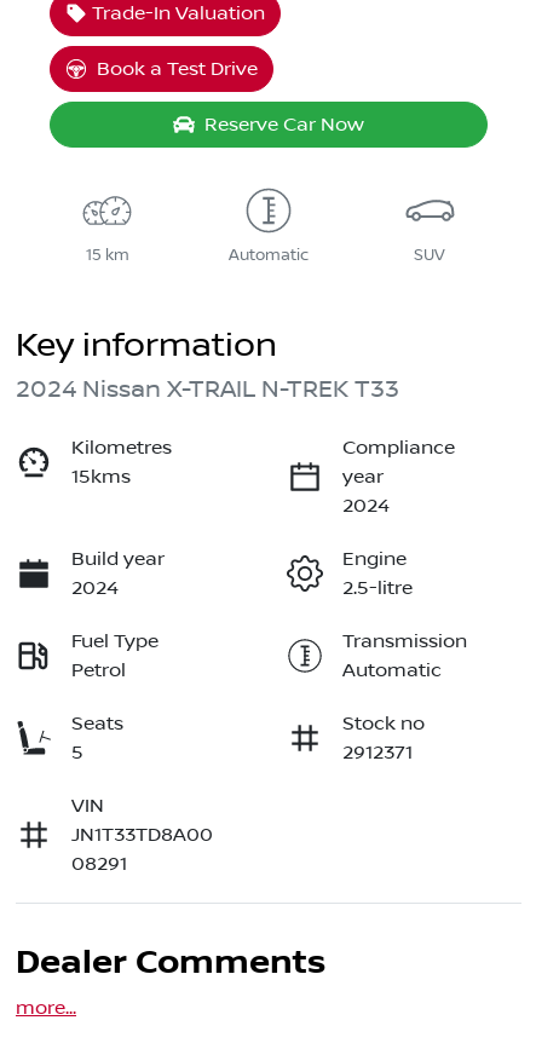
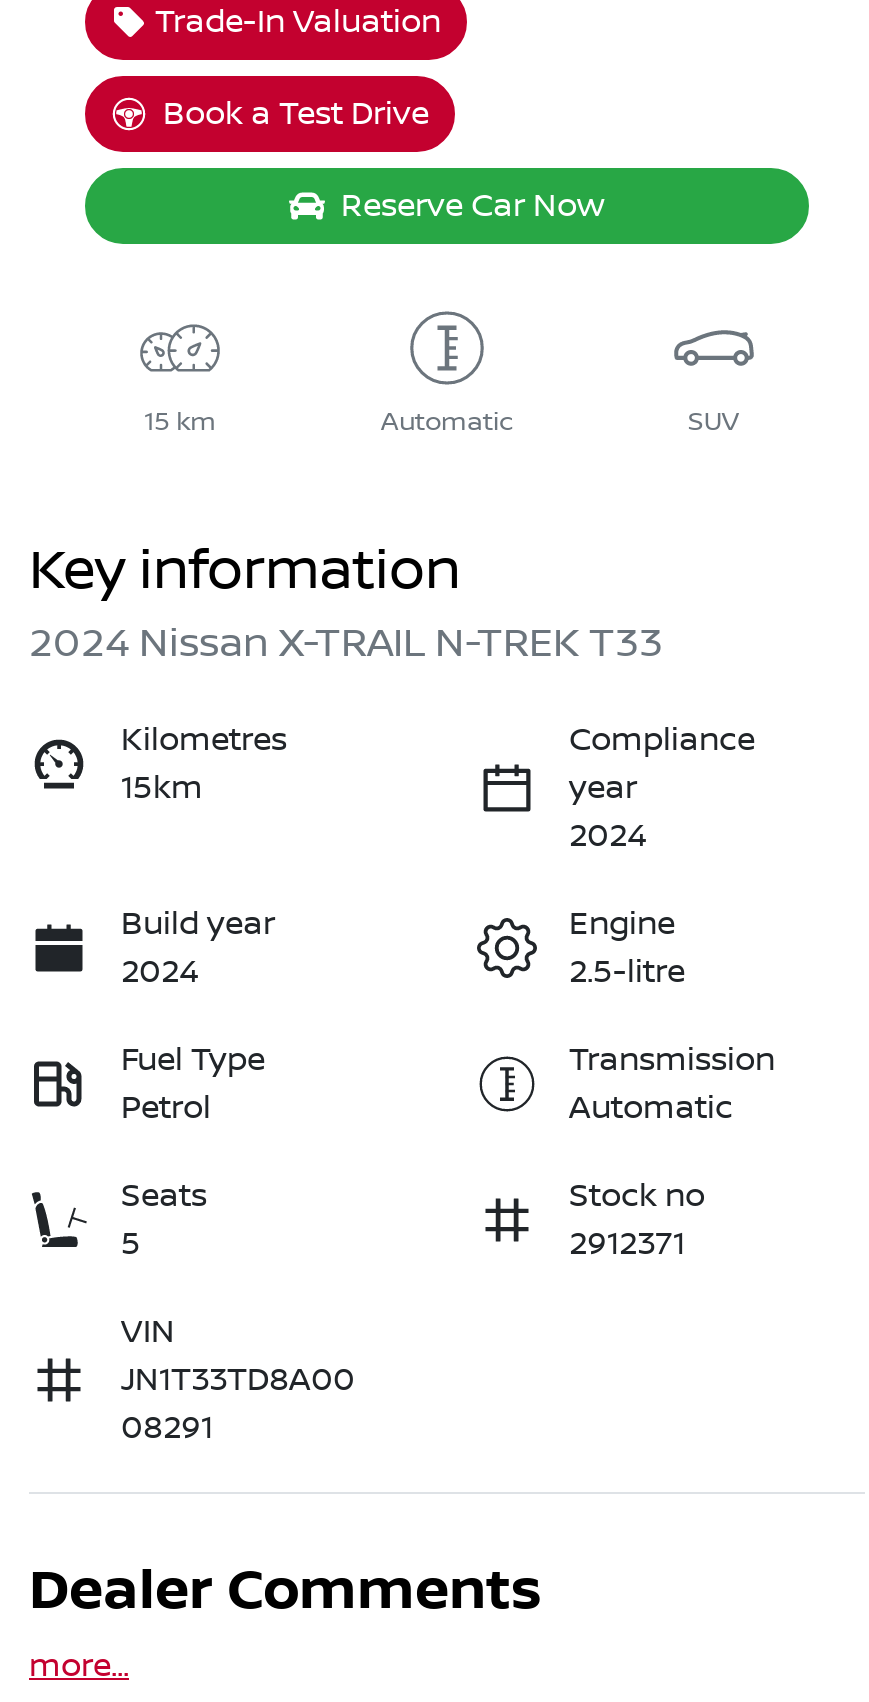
[71,466,131,488] 15kms -> [121,770,203,806] 15km

